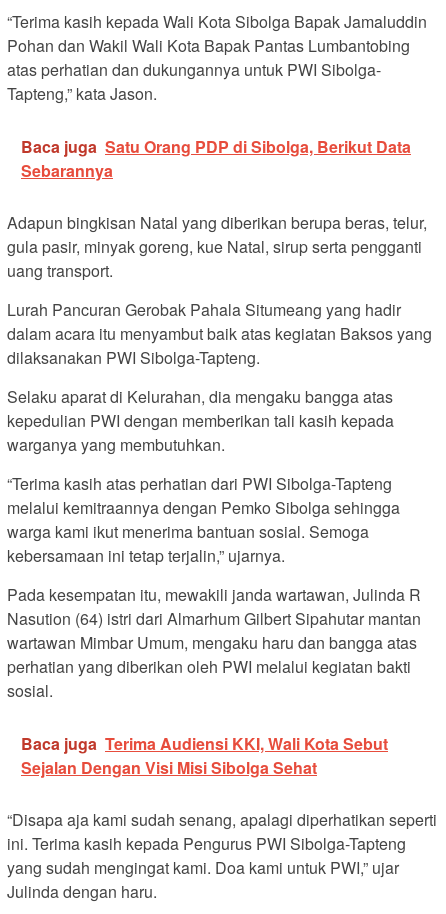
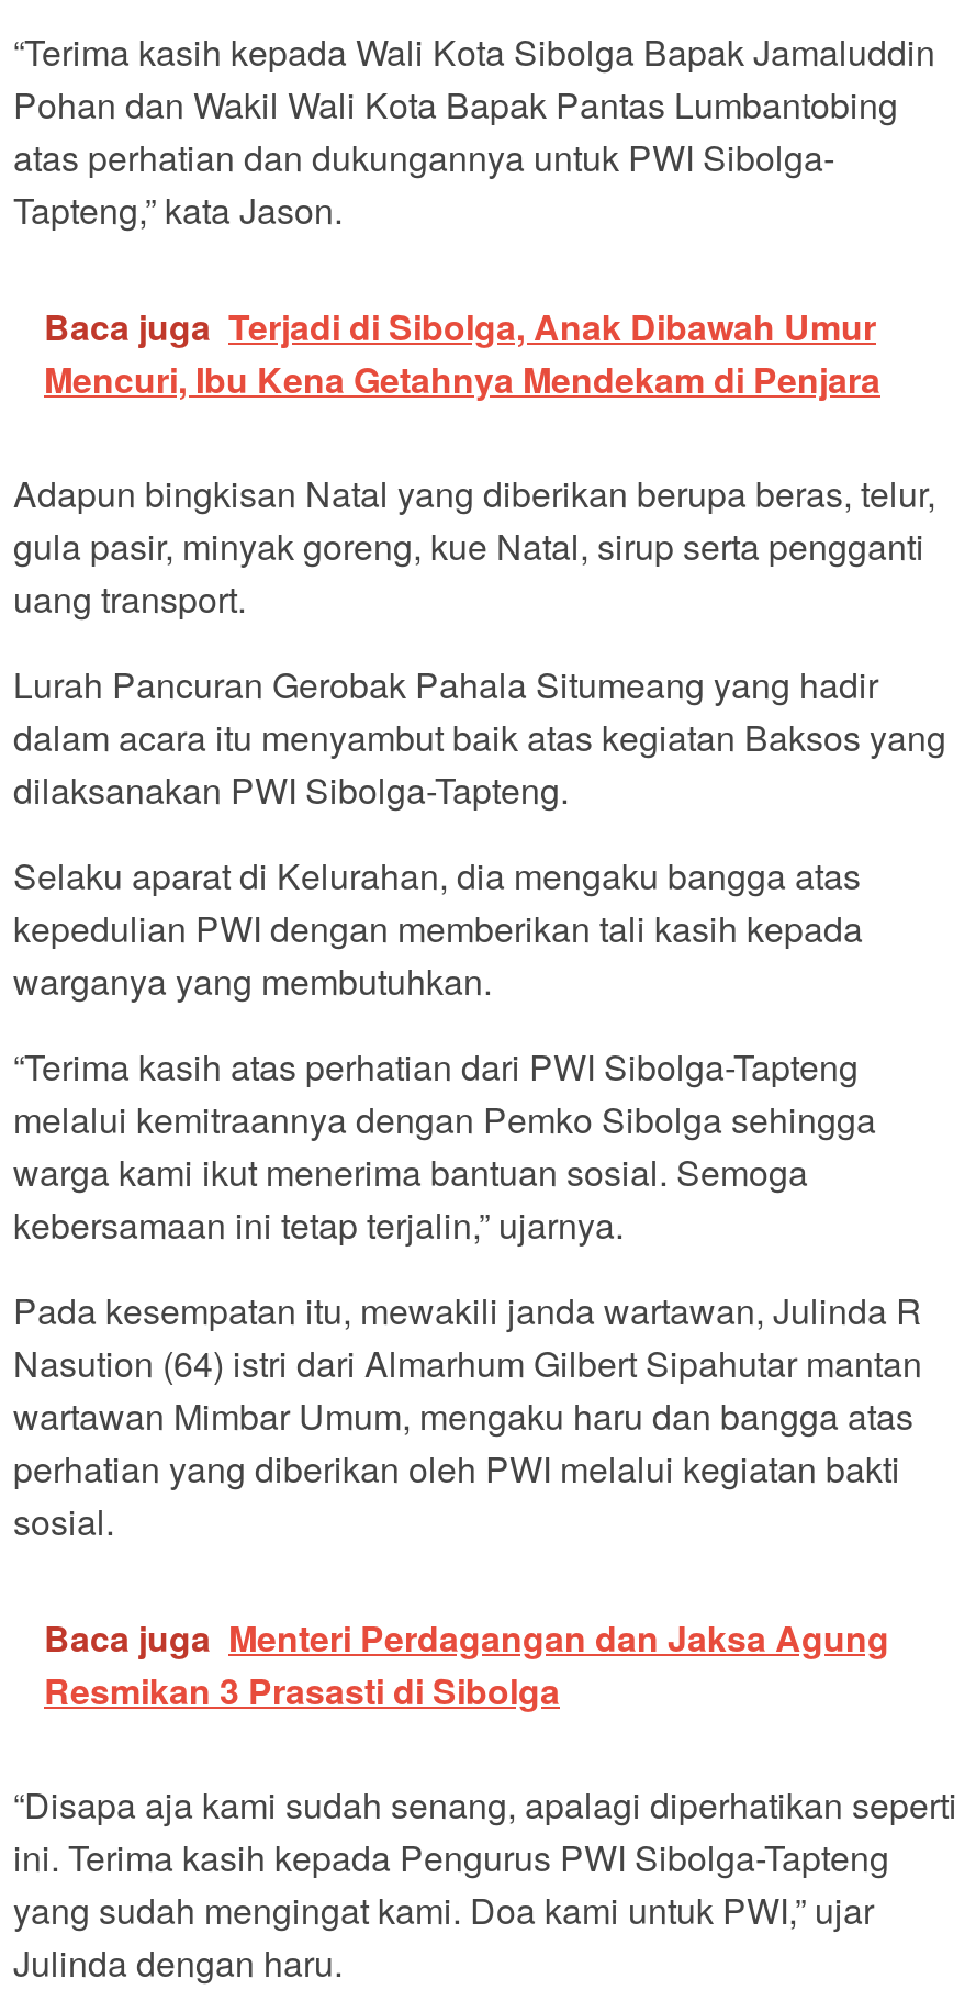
[21,135,411,182] Baca juga Satu Orang PDP di Sibolga, Berikut Data | Sebarannya -> [44,300,880,404] Baca juga Terjadi di Sibolga, Anak Dibawah Umur | Mencuri, Ibu Kena Getahnya Mendekam di Penjara
[21,732,388,779] Baca juga Terima Audiensi KKI, Wali Kota Sebut | Sejalan Dengan Visi Misi Sibolga Sehat -> [44,1612,889,1715] Baca juga Menteri Perdagangan dan Jaksa Agung | Resmikan 3 Prasasti di Sibolga

